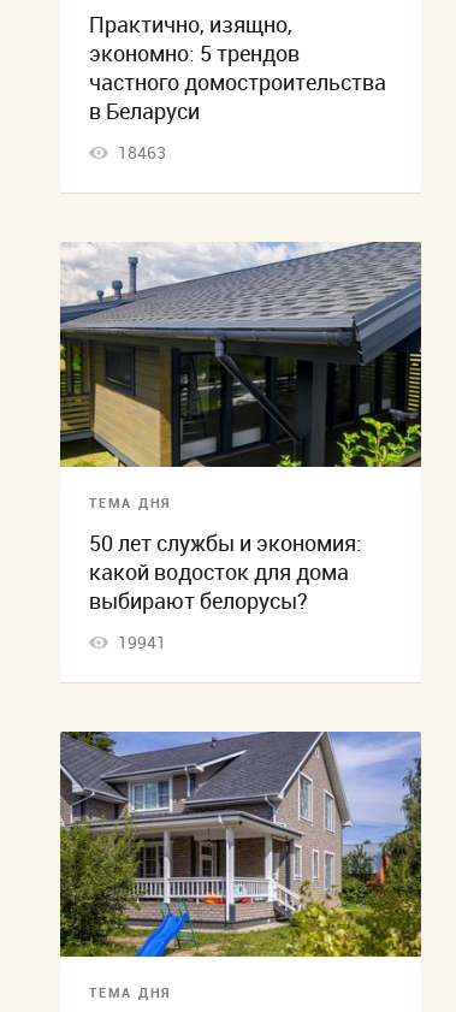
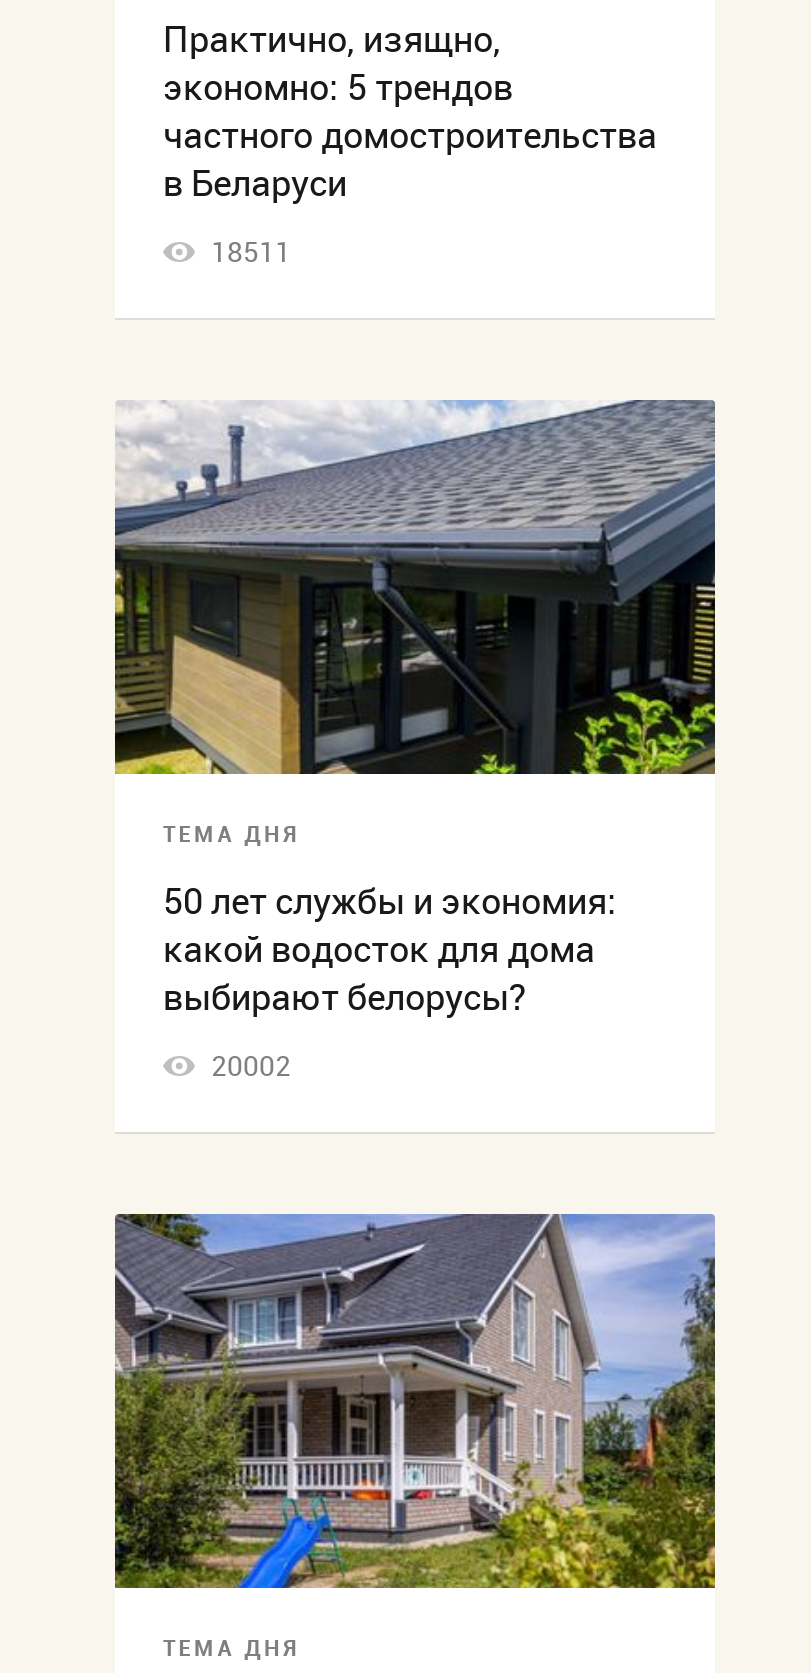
[118,143,166,162] 18463 -> [211,236,291,268] 18511
[118,633,166,652] 19941 -> [211,1050,291,1082] 20002

